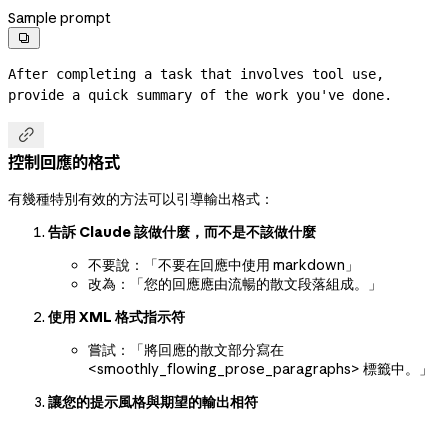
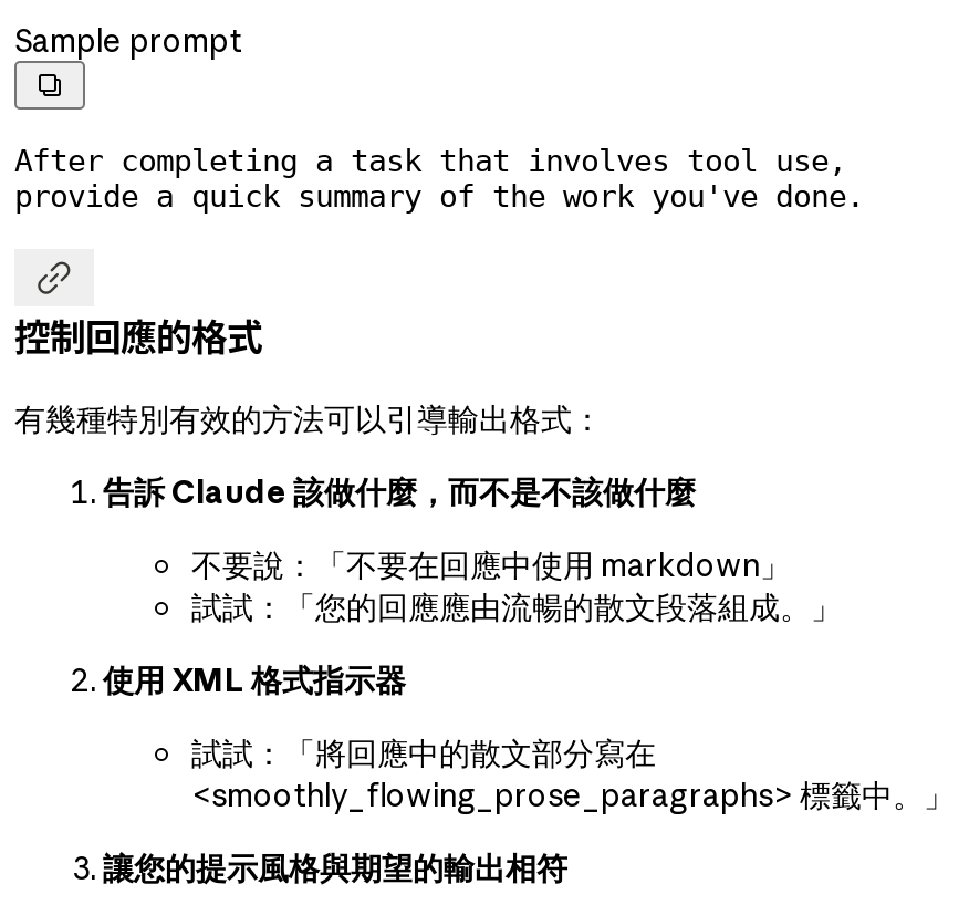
[88,275,382,293] 改為：「您的回應應由流暢的散文段落組成。」 -> [191,587,842,627] 試試：「您的回應應由流暢的散文段落組成。」
[48,308,185,326] 使用 XML 格式指示符 -> [103,660,406,700] 使用 XML 格式指示器
[88,341,284,359] 嘗試：「將回應的散文部分寫在 -> [191,733,656,773] 試試：「將回應中的散文部分寫在

